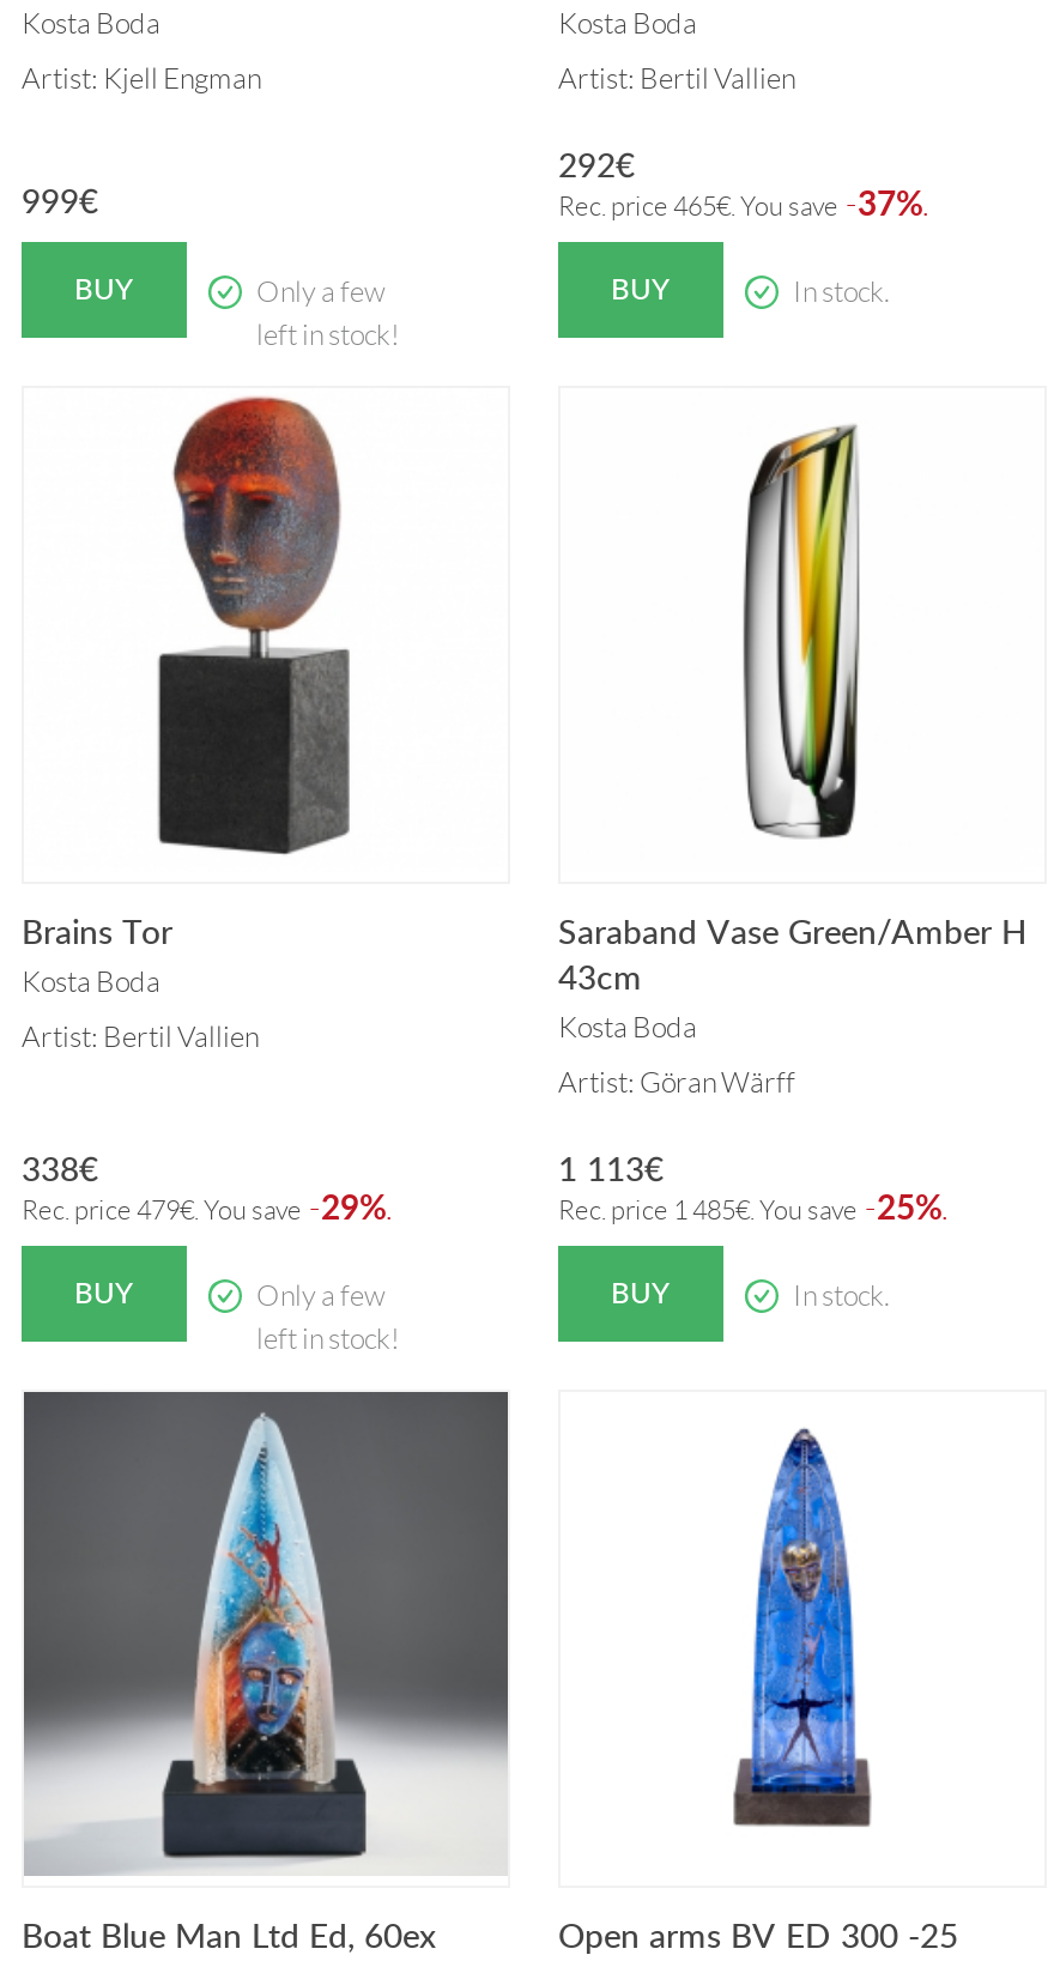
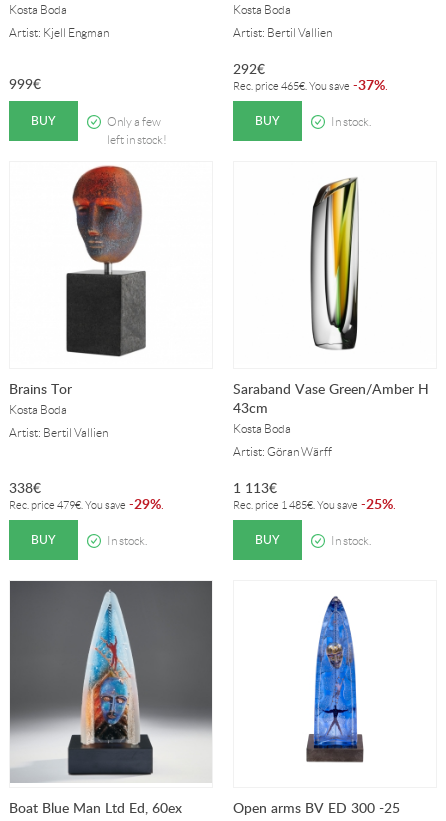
[256,1280,400,1354] Only a few | left in stock! -> [107,534,147,547] In stock.

